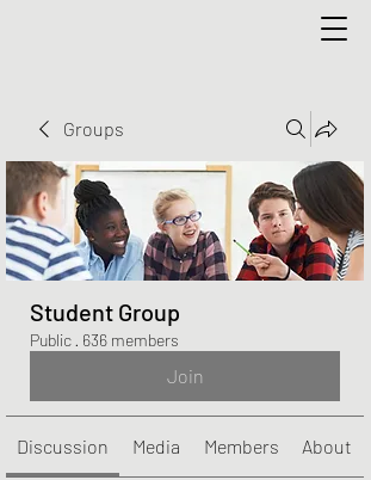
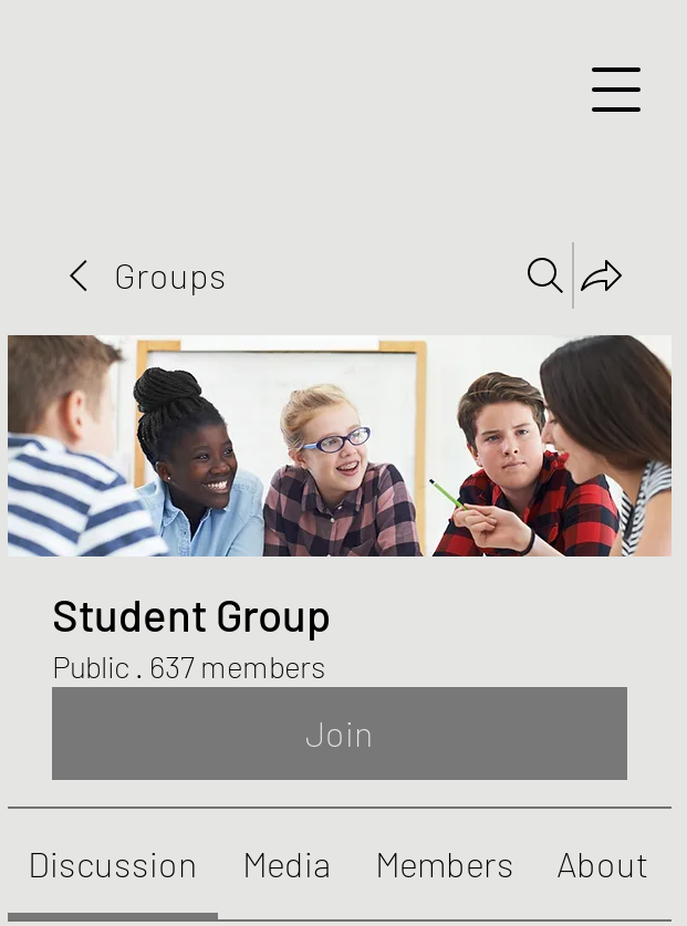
[30,330,179,350] Public 636 members -> [52,647,326,685] Public 637 members

